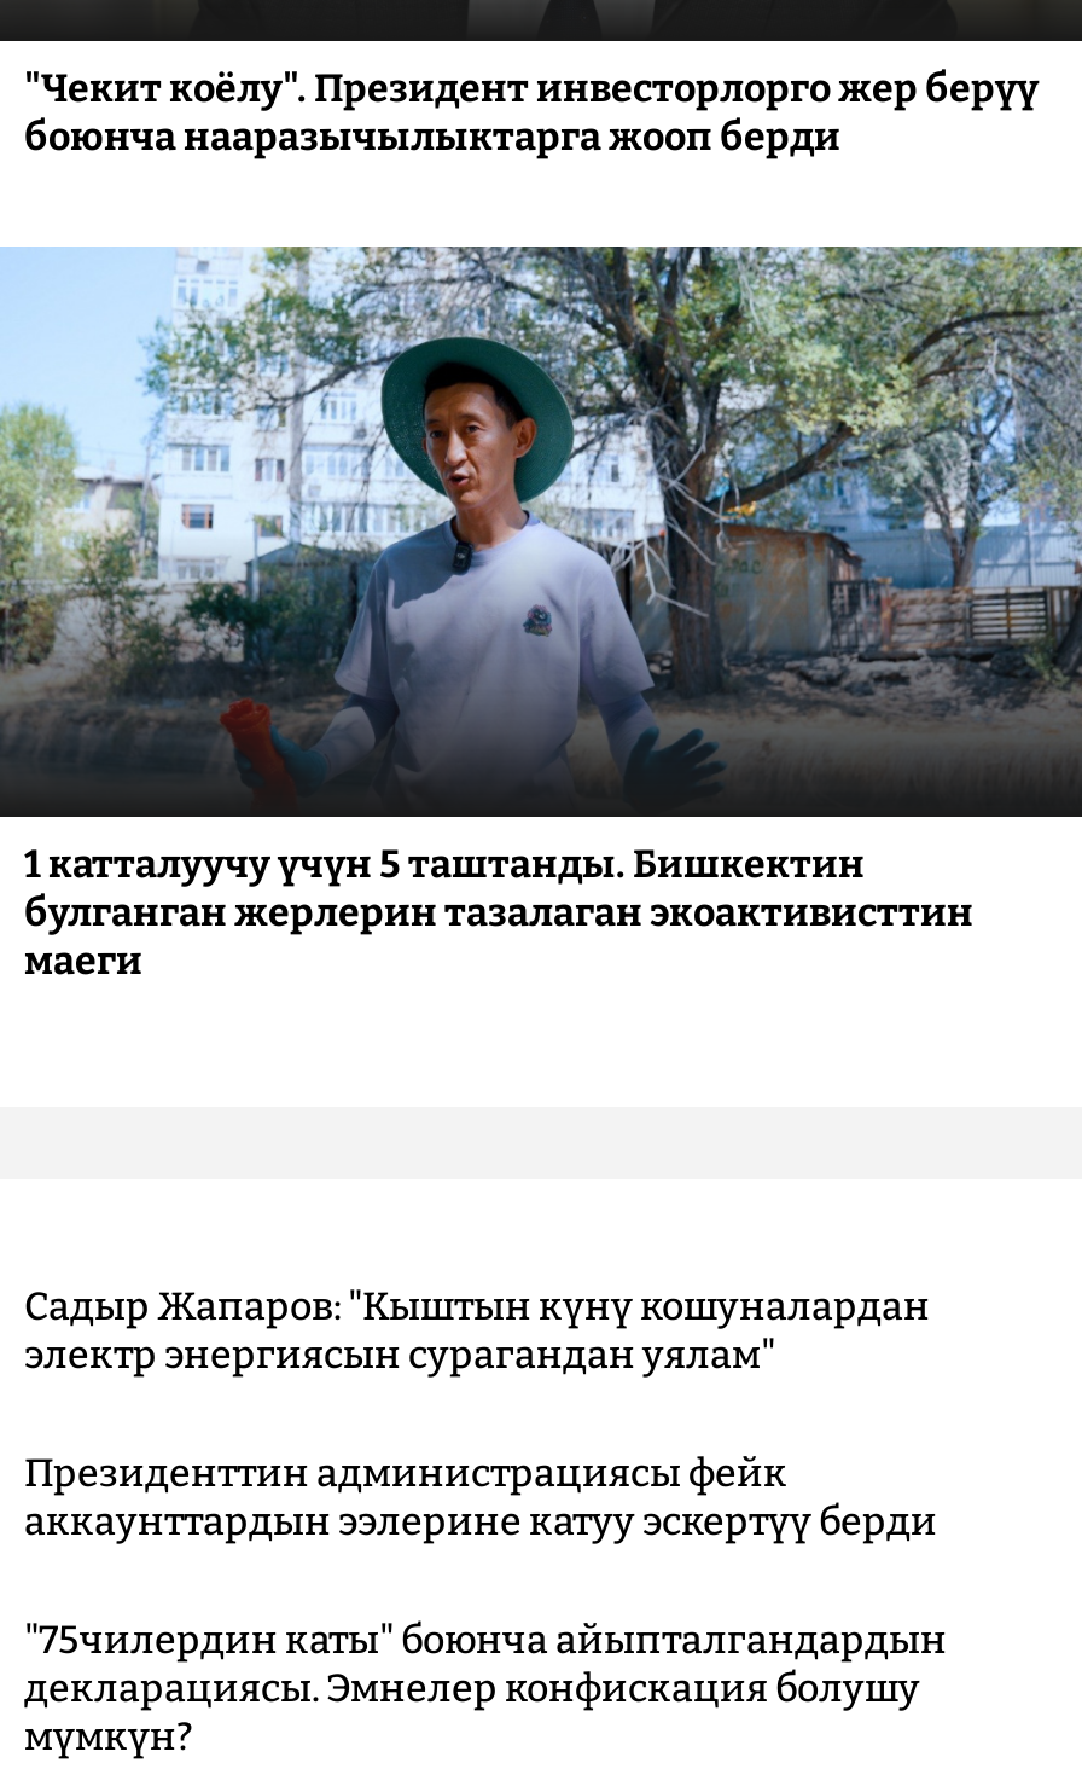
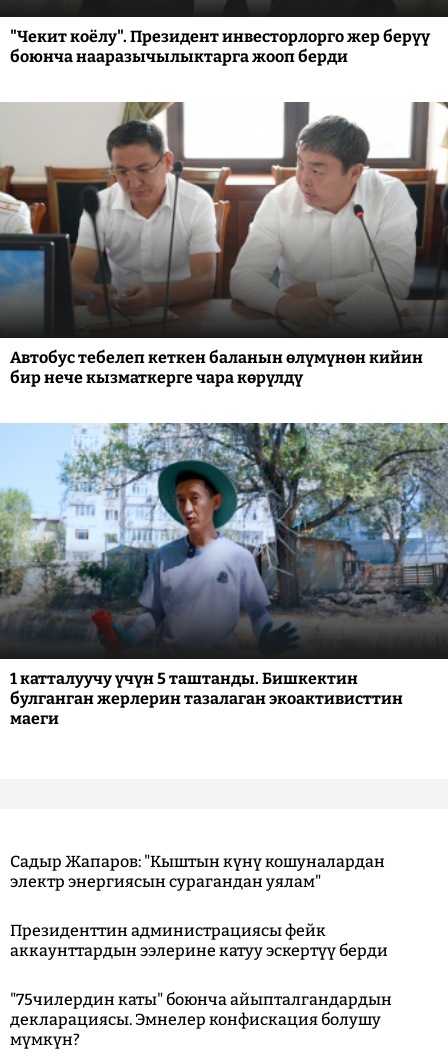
none -> [3,101,445,387] [image] | Автобус тебелеп кеткен баланын өлүмүнөн кийин | бир нече кызматкерге чара көрүлдү

